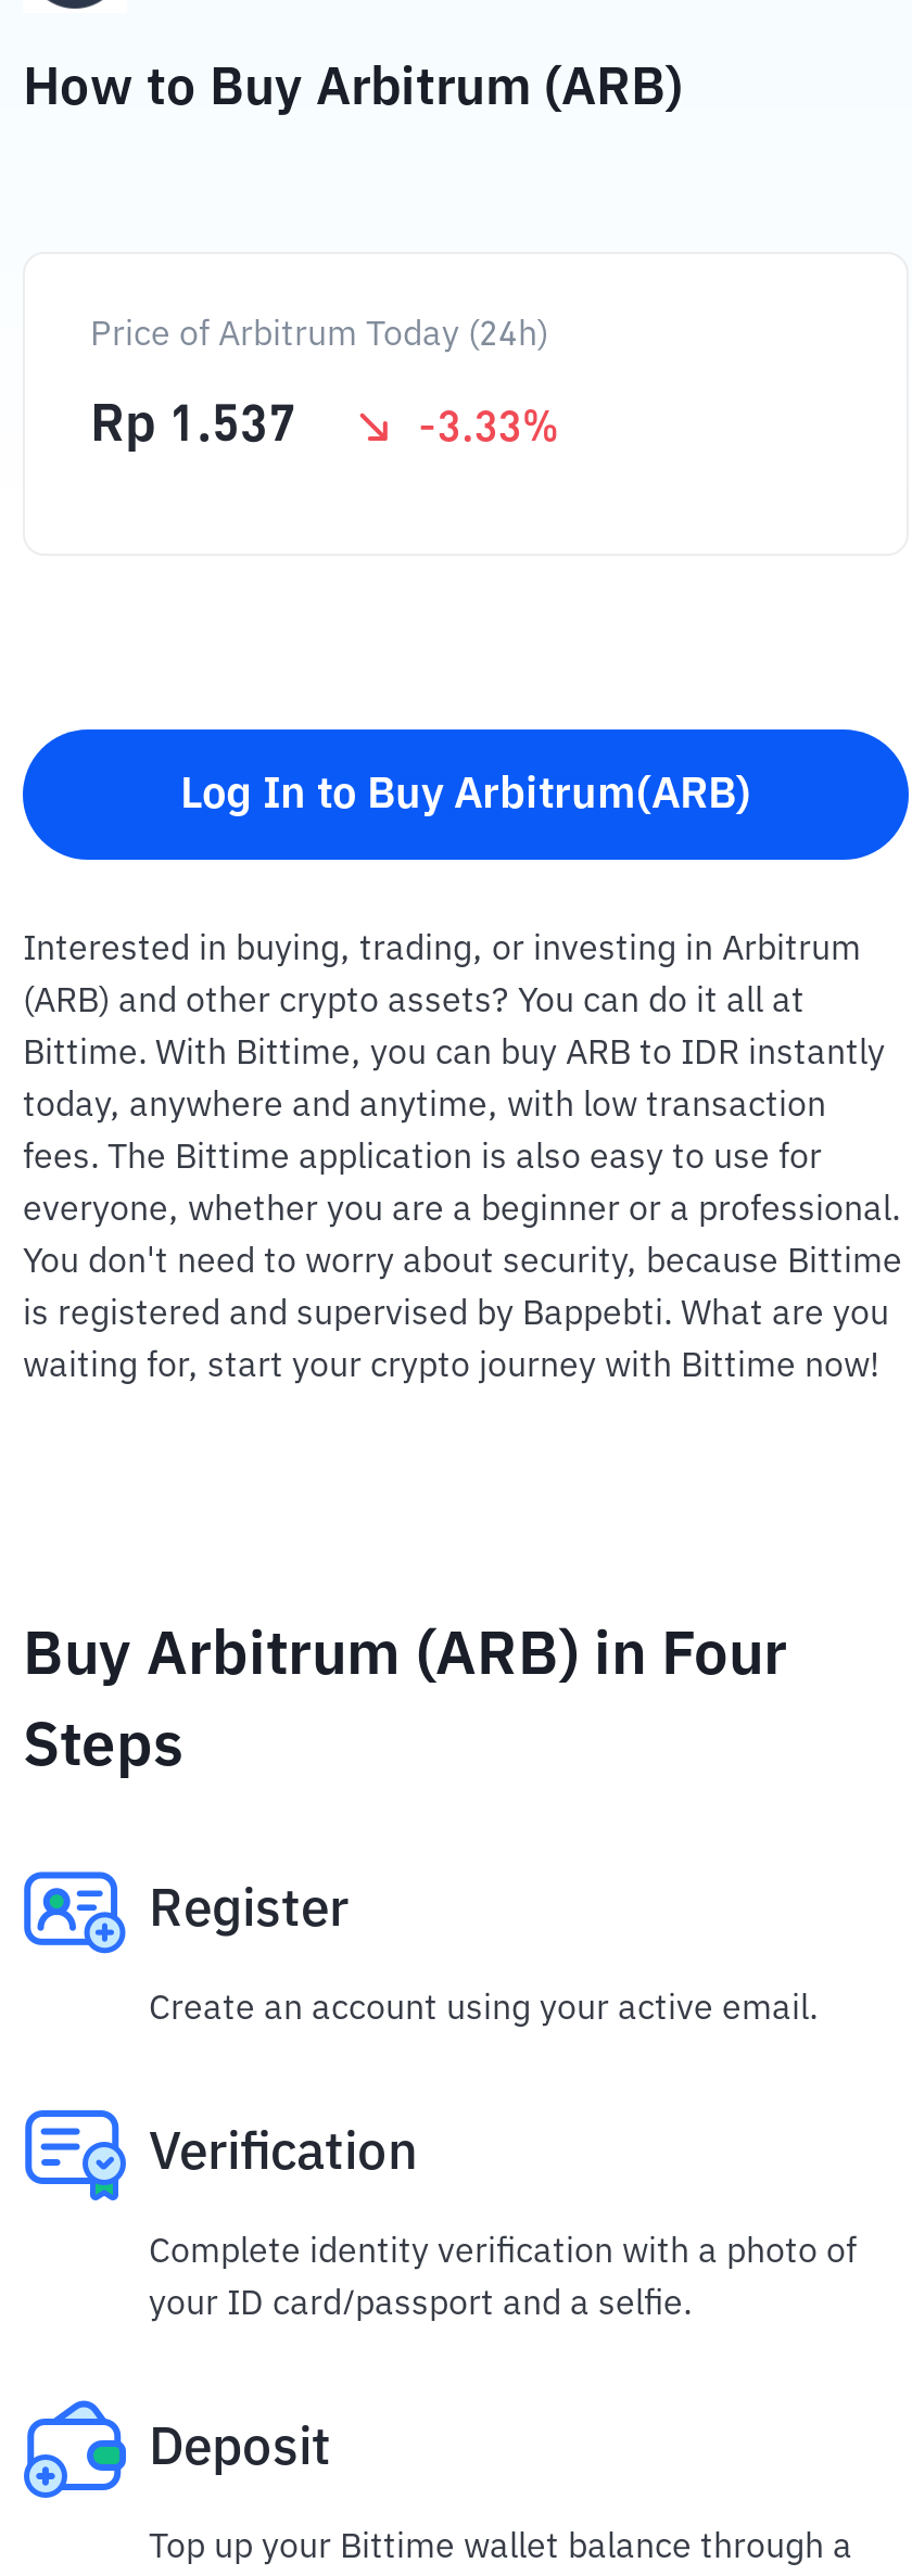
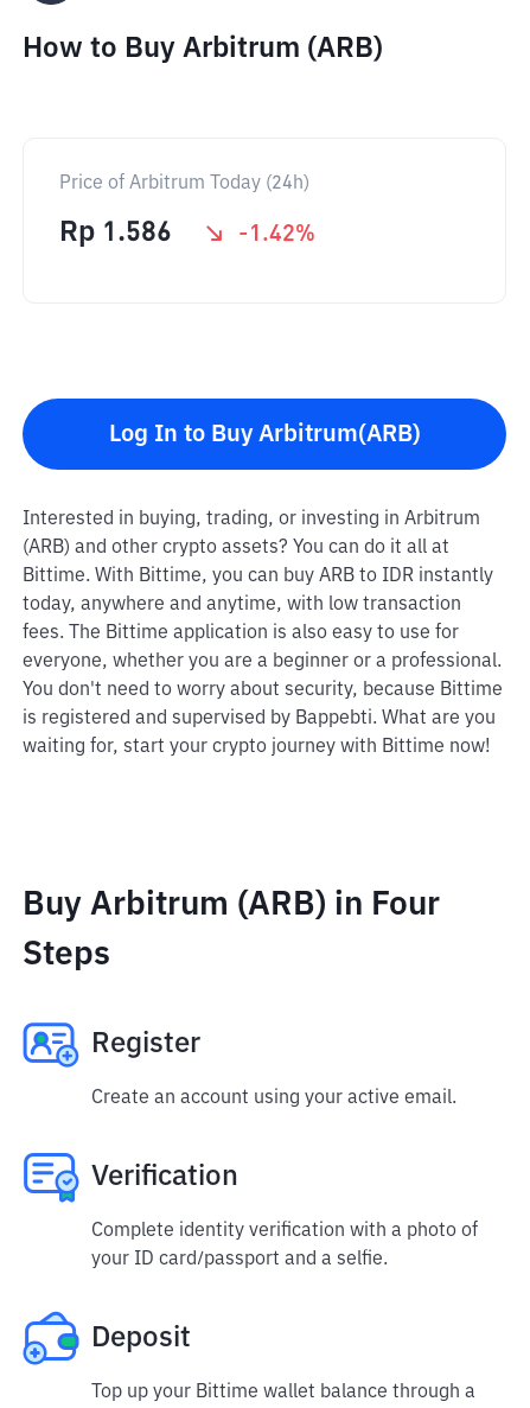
[90,399,296,452] Rp 1.537 -> [59,218,172,247] Rp 1.586
[418,405,559,448] -3.33% -> [238,221,315,245] -1.42%

